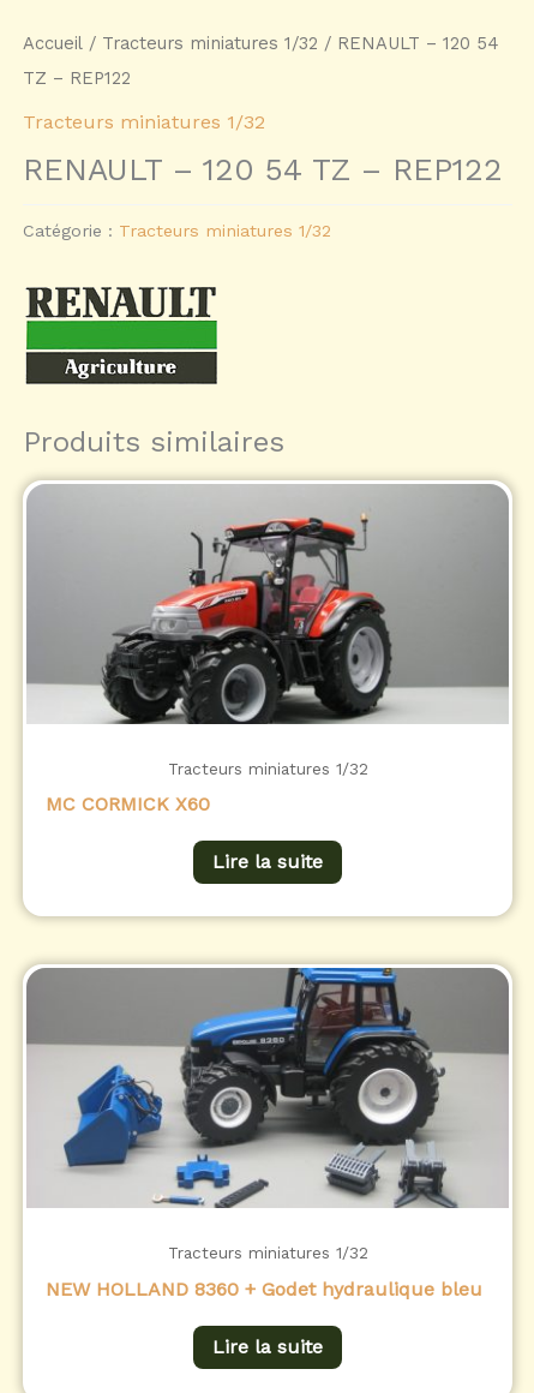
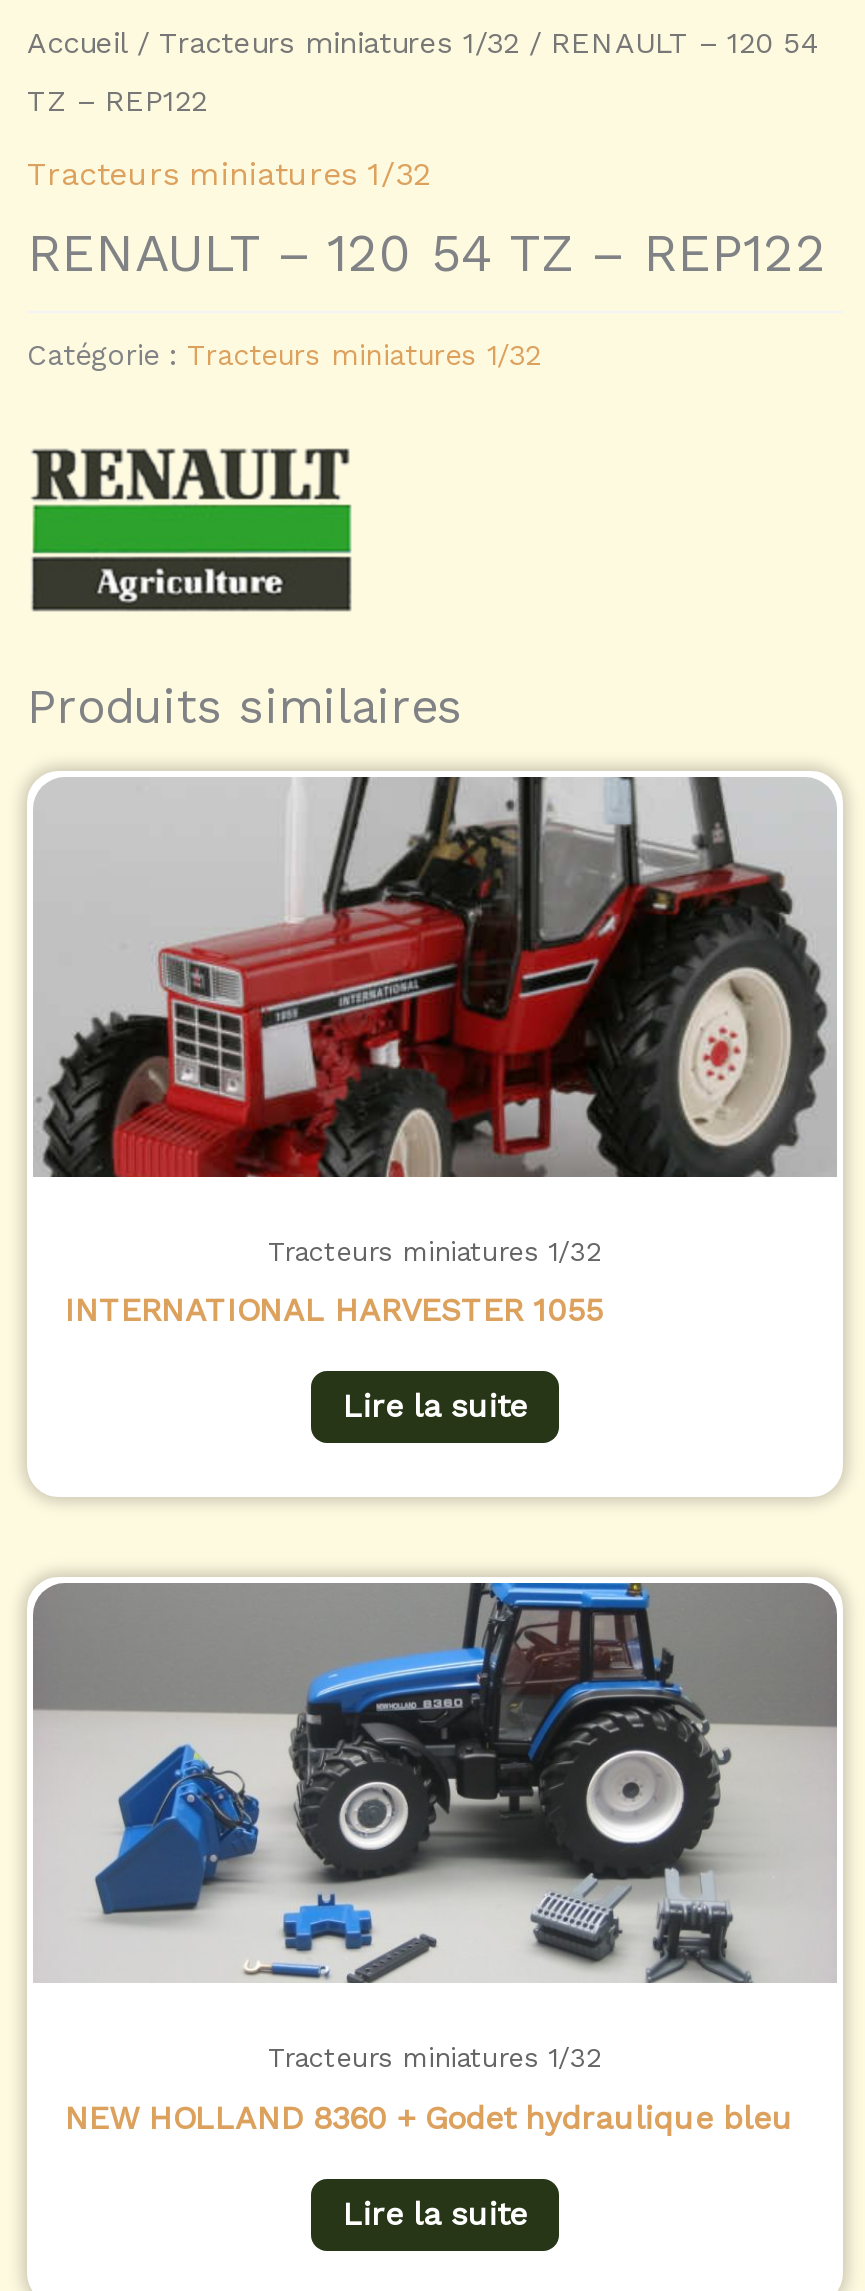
[28,485,508,725] [image] -> [35,777,833,1179] [image]
[46,793,210,816] MC CORMICK X60 -> [65,1292,603,1330] INTERNATIONAL HARVESTER 1055

